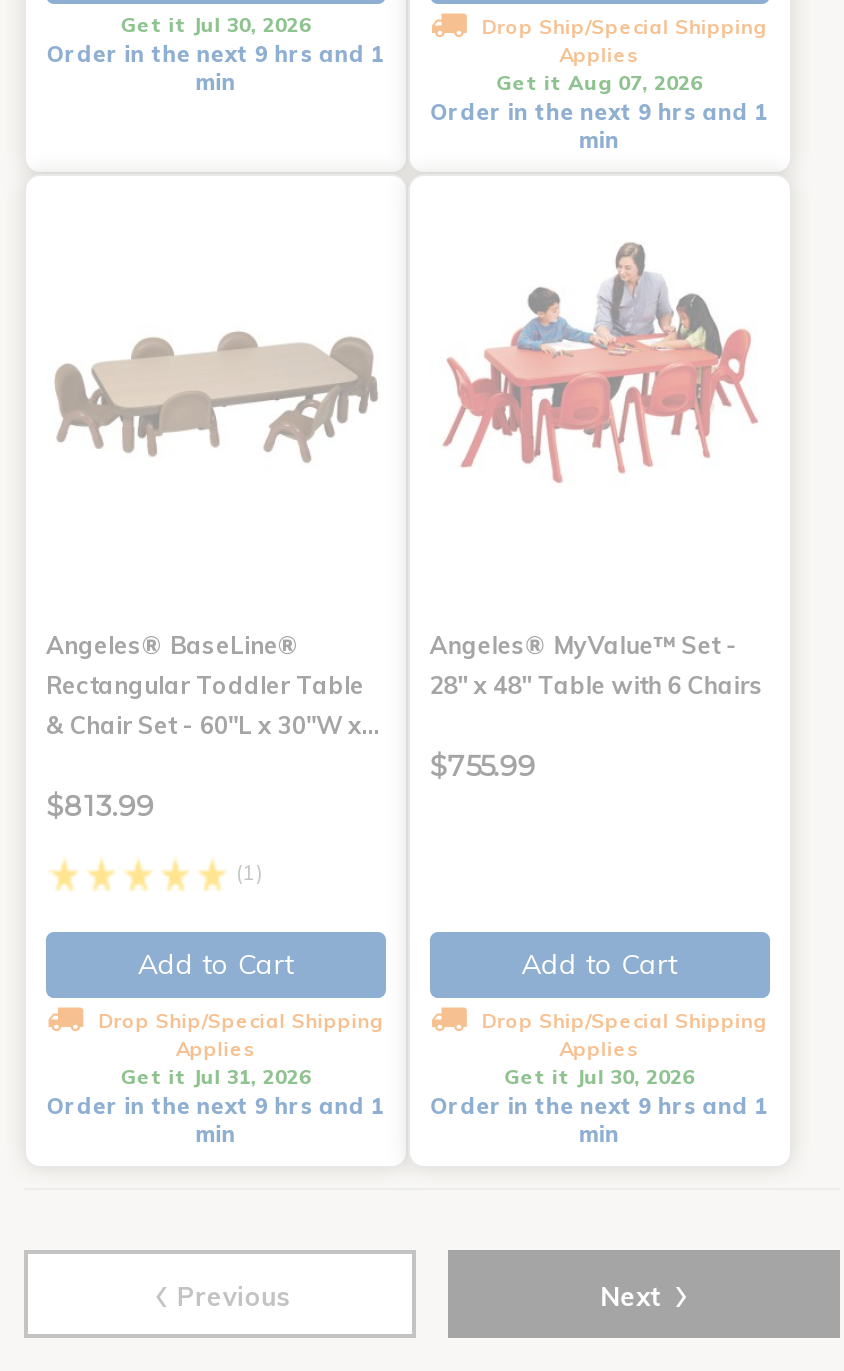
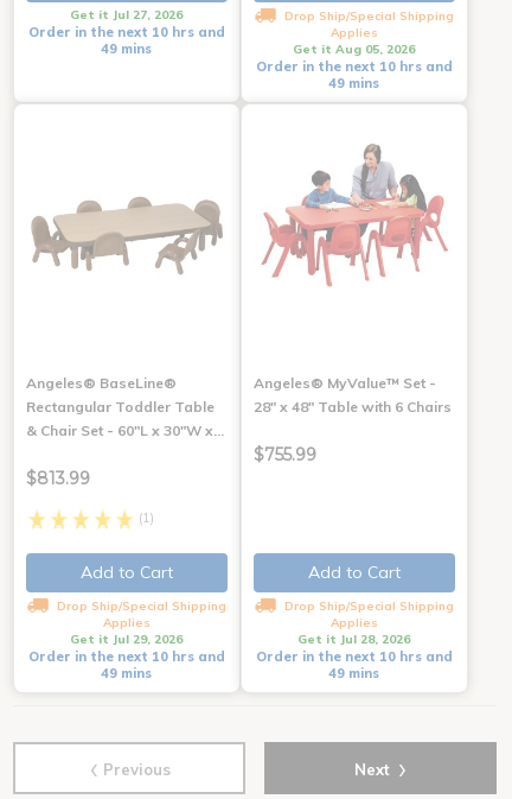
[47,13,385,97] Get it Jul 30, 2026 | Order in the next 9 hrs and 1 | min -> [28,8,225,57] Get it Jul 27, 2026 | Order in the next 10 hrs and | 49 mins
[430,71,768,155] Get it Aug 07, 2026 | Order in the next 9 hrs and 1 | min -> [256,42,452,92] Get it Aug 05, 2026 | Order in the next 10 hrs and | 49 mins
[47,1064,385,1148] Get it Jul 31, 2026 | Order in the next 9 hrs and 1 | min -> [28,632,225,682] Get it Jul 29, 2026 | Order in the next 10 hrs and | 49 mins
[430,1064,768,1148] Get it Jul 30, 2026 | Order in the next 9 hrs and 1 | min -> [256,632,452,682] Get it Jul 28, 2026 | Order in the next 10 hrs and | 49 mins

